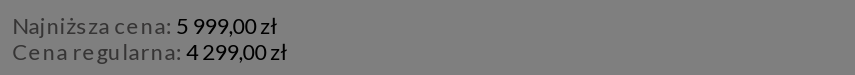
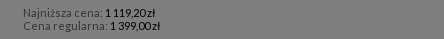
[12,11,278,37] Najniższa cena: 5 999,00 zł -> [23,6,156,19] Najniższa cena: 1 119,20 zł
[12,37,288,63] Cena regularna: 4 299,00 zł -> [23,19,161,32] Cena regularna: 1 399,00 zł

